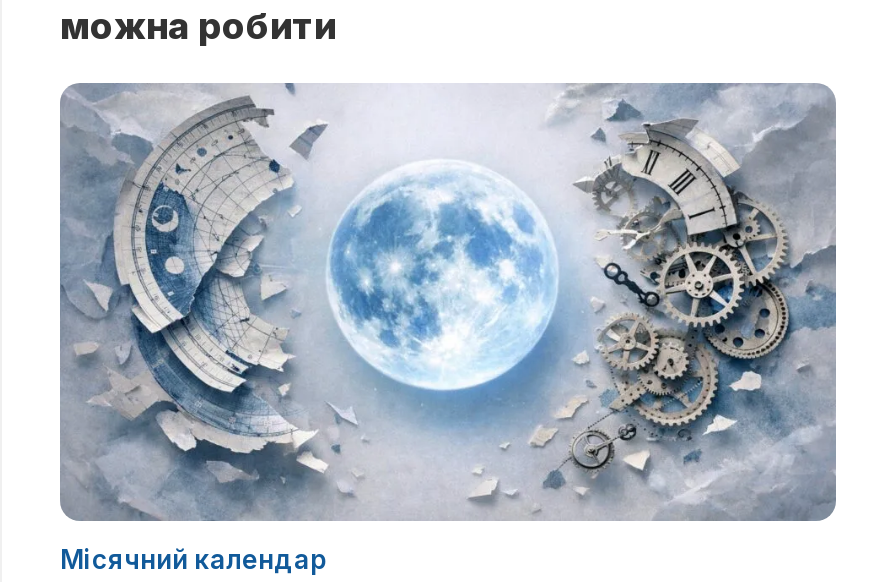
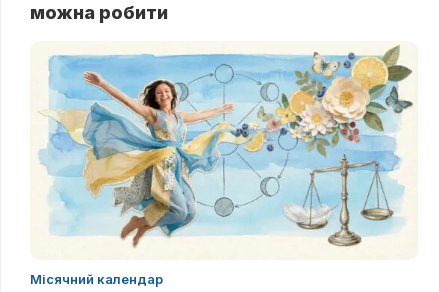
[58,82,838,522] [image] -> [30,41,418,261] [image]

